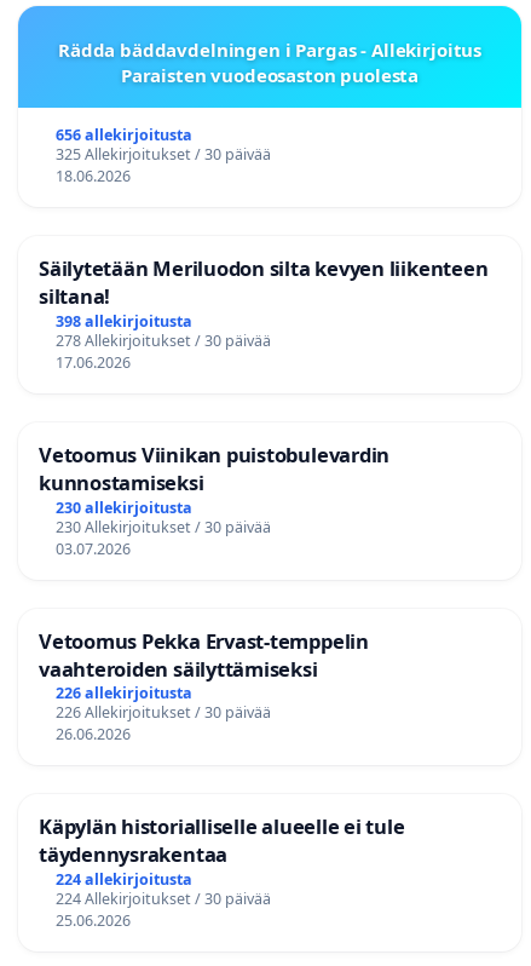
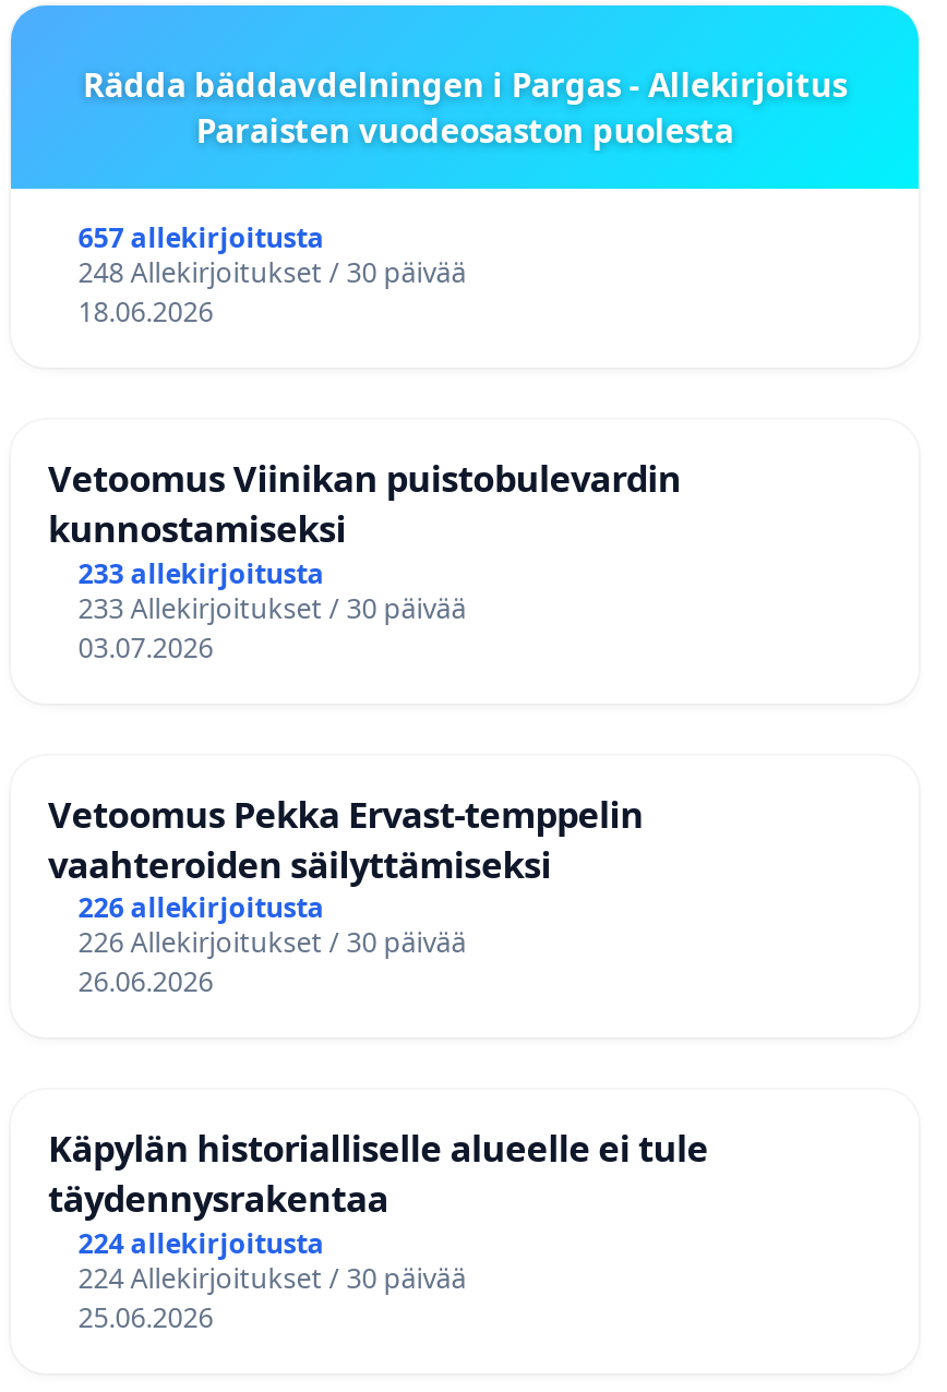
[55,125,192,145] 656 allekirjoitusta -> [78,219,325,256] 657 allekirjoitusta
[55,144,271,165] 325 Allekirjoitukset / 30 päivää -> [78,254,467,291] 248 Allekirjoitukset / 30 päivää
[39,254,488,373] Säilytetään Meriluodon silta kevyen liikenteen | siltana! | 398 allekirjoitusta | 278 Allekirjoitukset / 30 päivää | 17.06.2026 -> none
[55,497,192,518] 230 allekirjoitusta -> [78,555,325,592] 233 allekirjoitusta
[55,516,271,537] 230 Allekirjoitukset / 30 päivää -> [78,590,467,627] 233 Allekirjoitukset / 30 päivää

